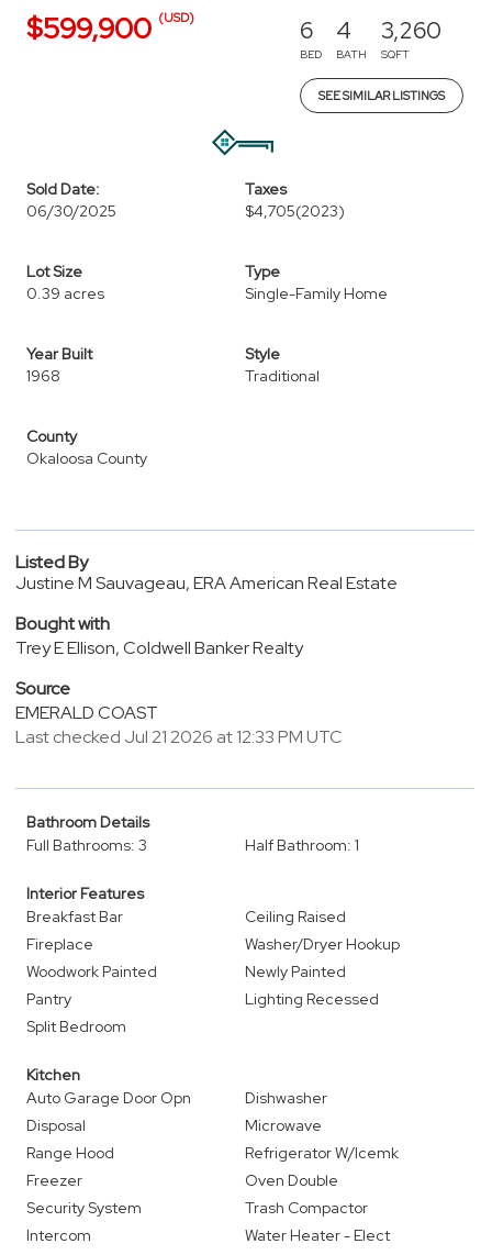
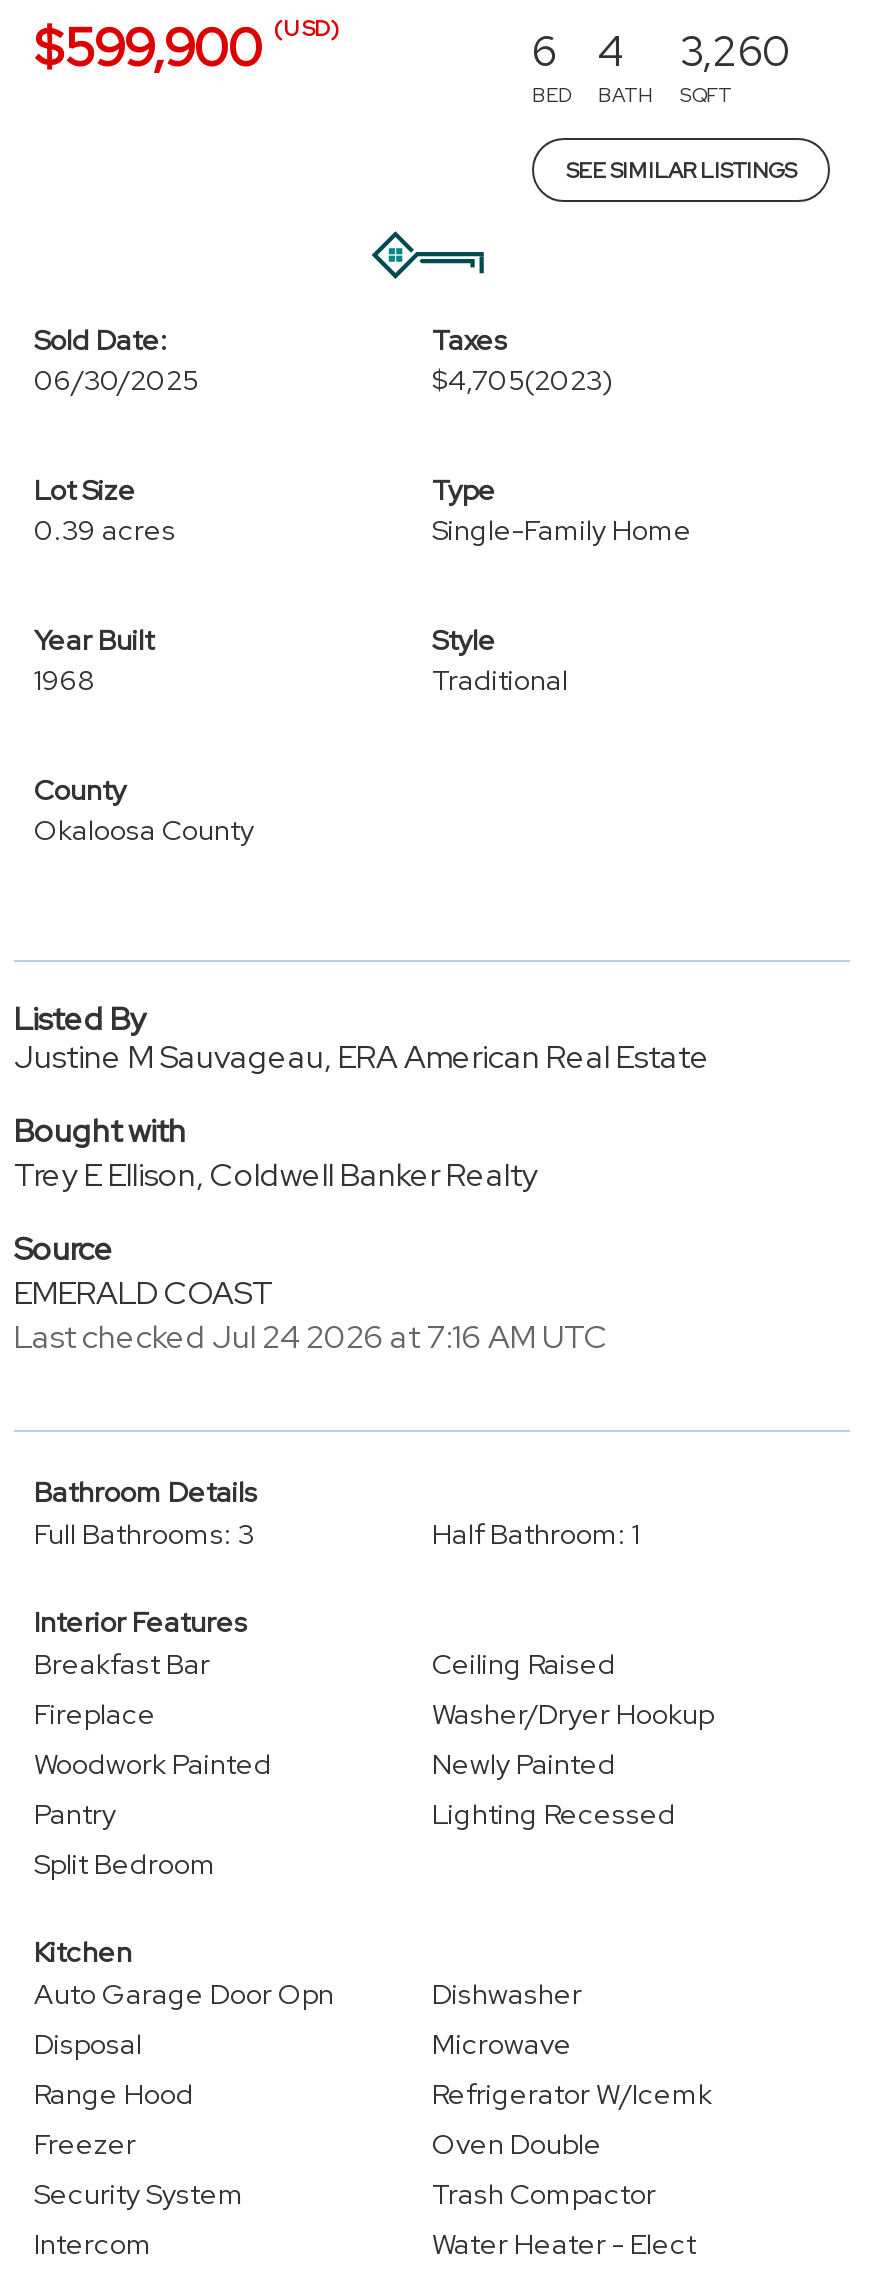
[15,725,343,748] Last checked Jul 21 2026 at 12:33 PM UTC -> [14,1316,608,1358] Last checked Jul 24 2026 at 7:16 AM UTC

